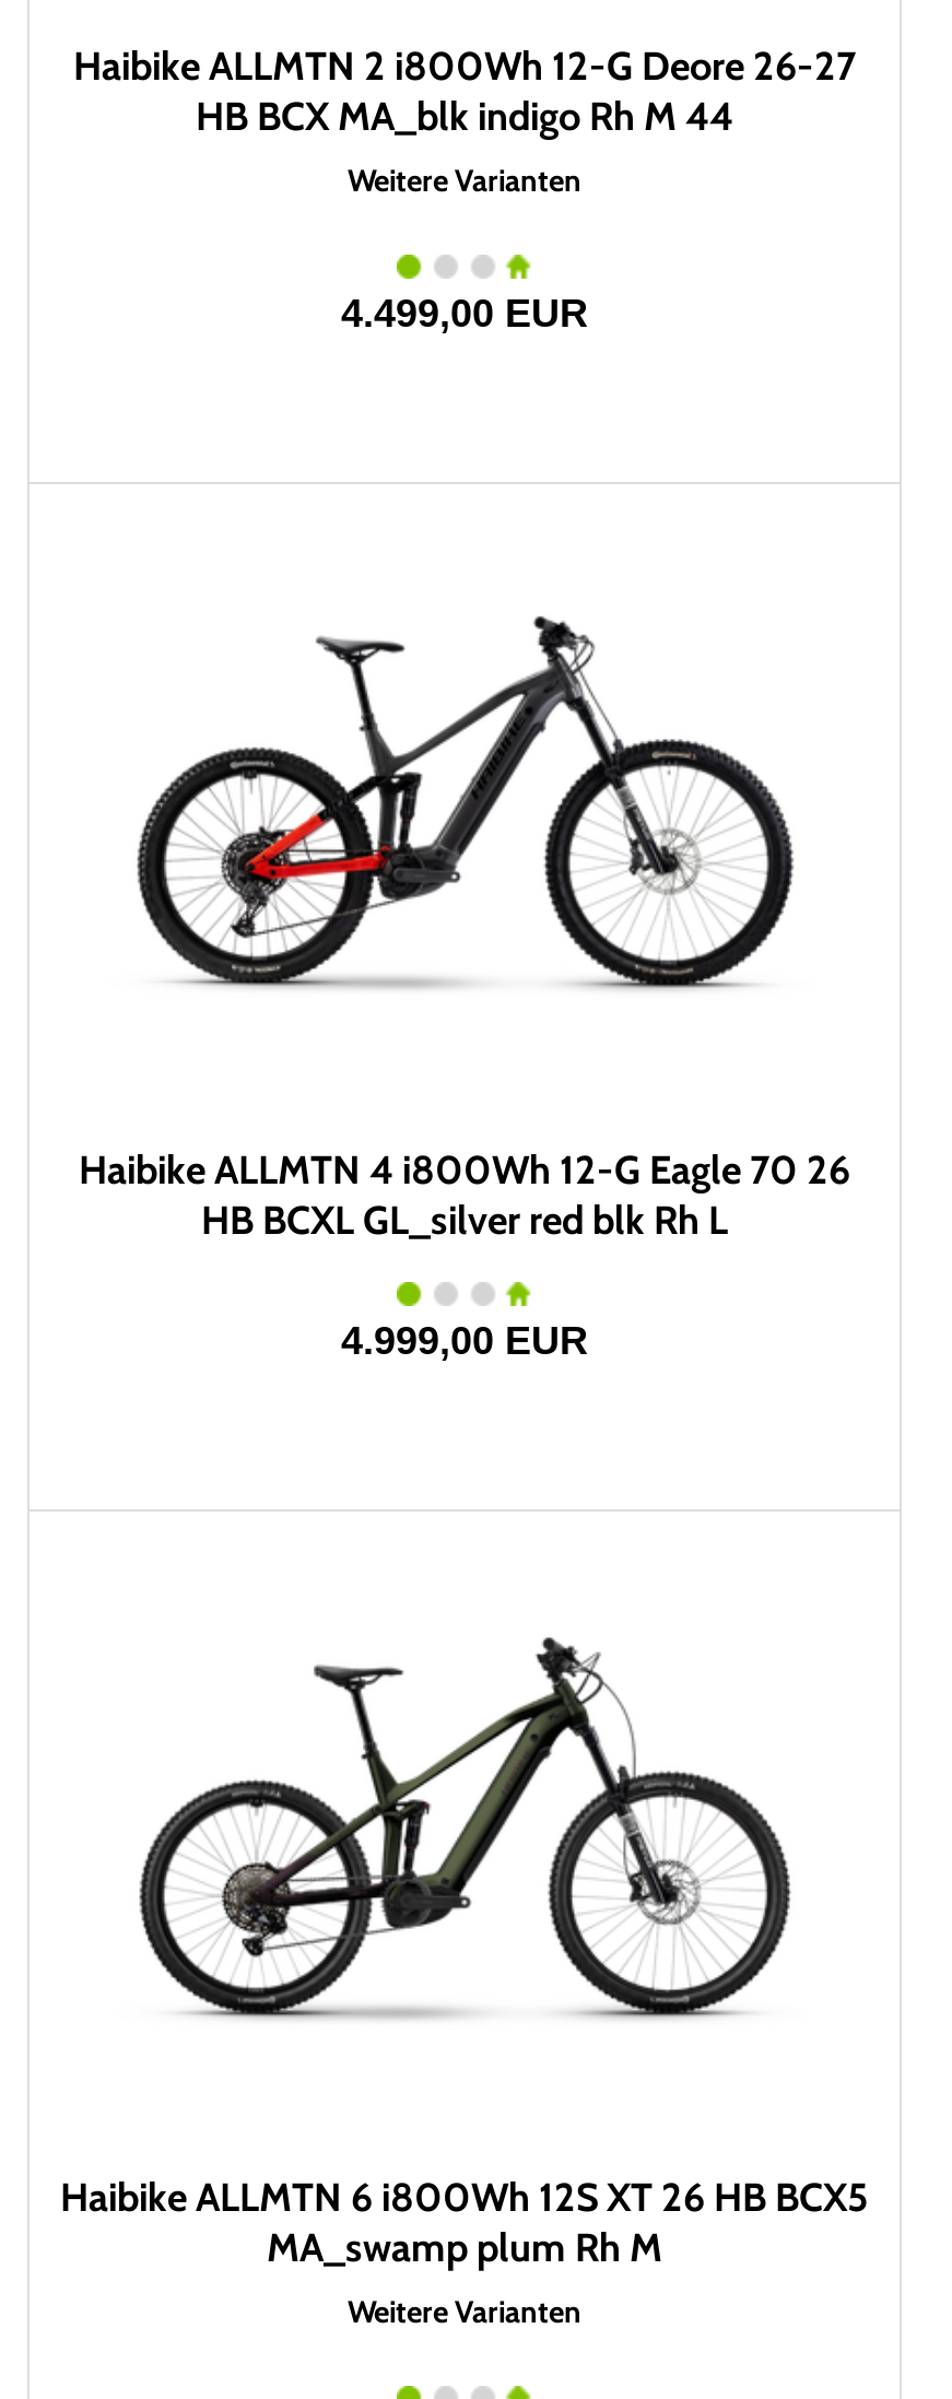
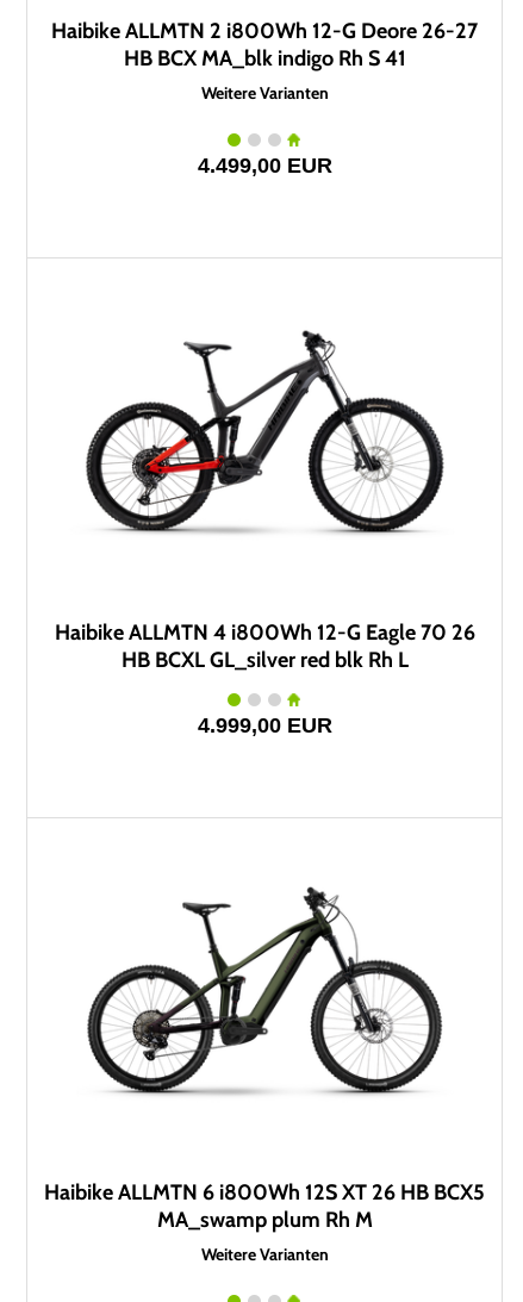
[196,93,733,141] HB BCX MA_blk indigo Rh M 44 -> [123,45,406,71] HB BCX MA_blk indigo Rh S 41

